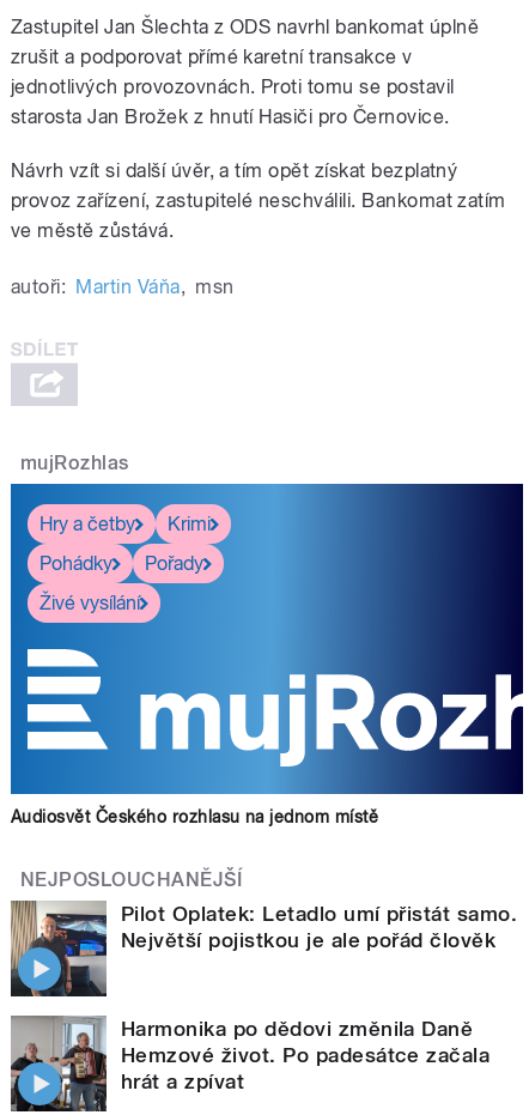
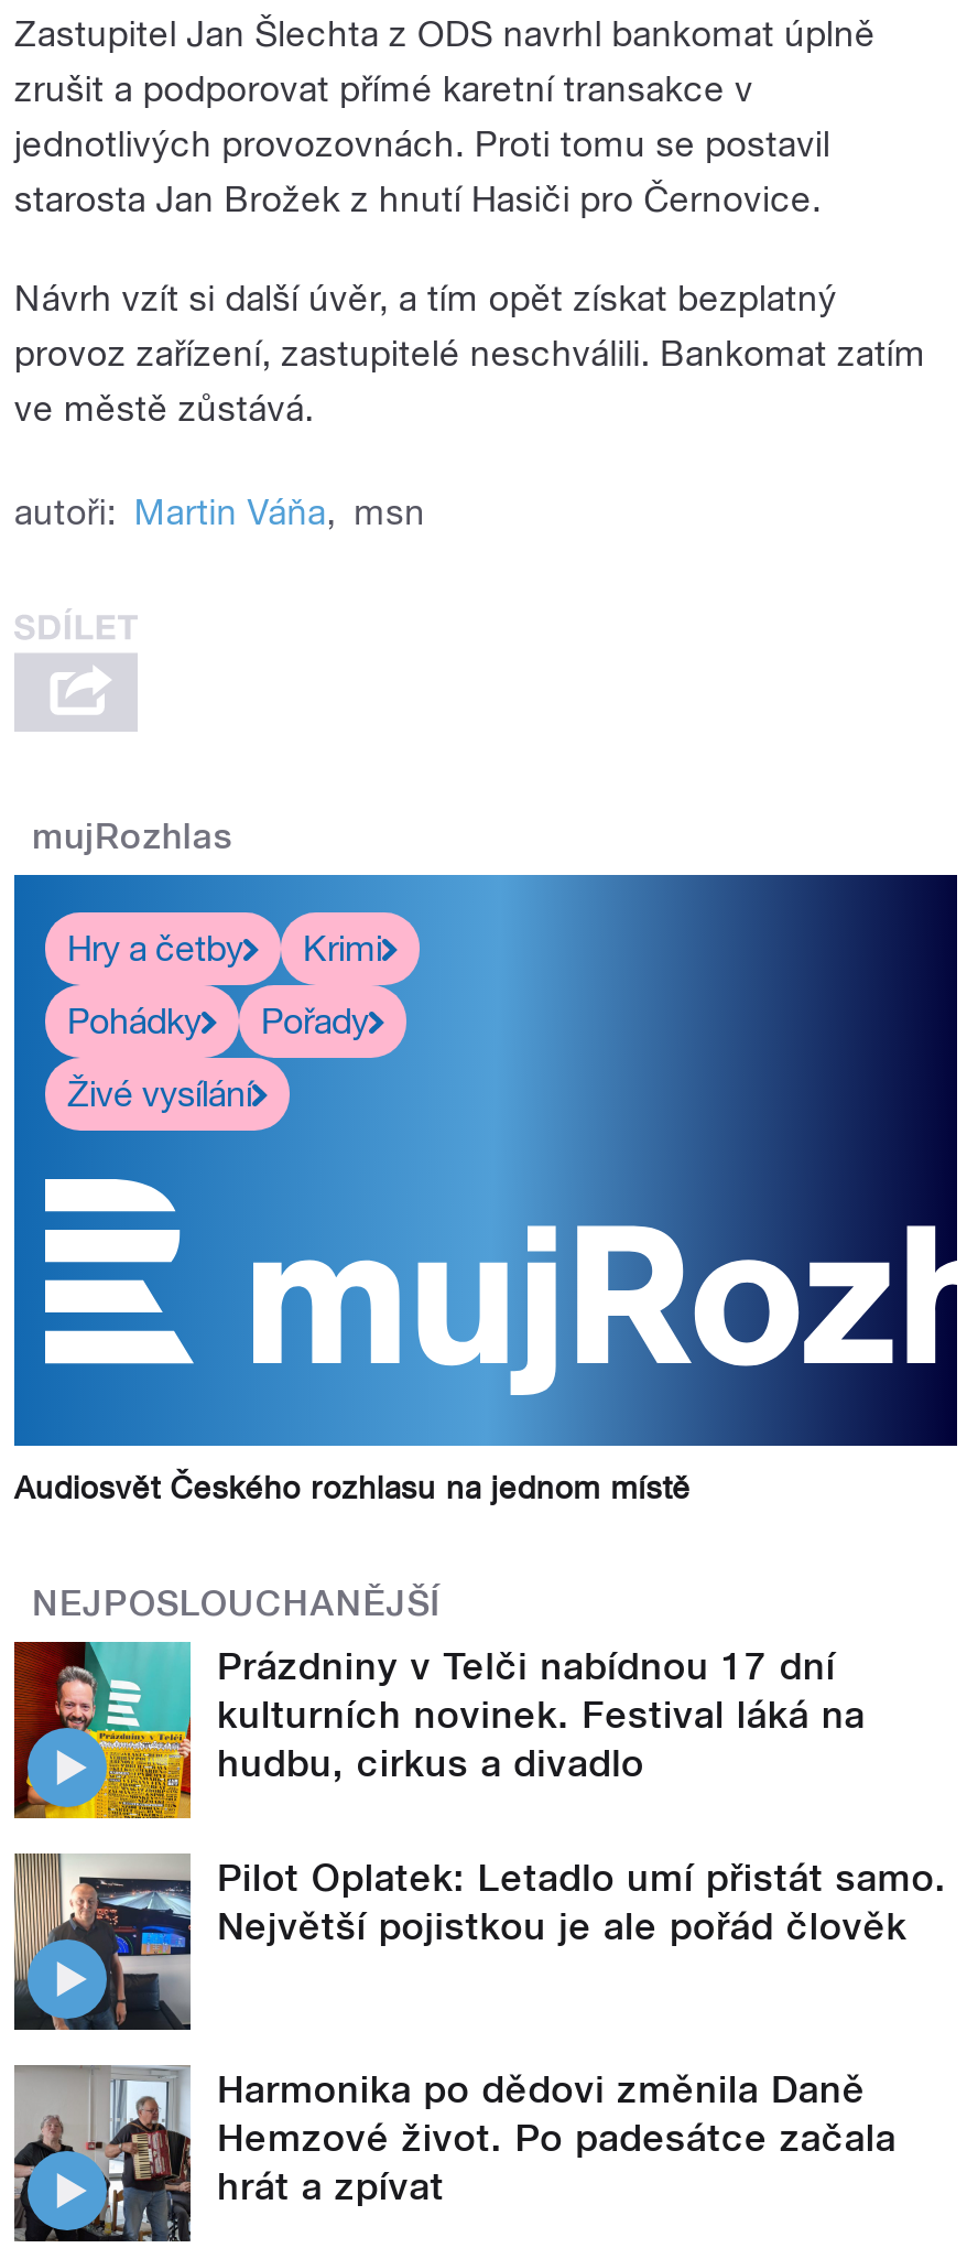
none -> [12,1640,865,1820] [image] | Prázdniny v Telči nabídnou 17 dní | kulturních novinek. Festival láká na | hudbu, cirkus a divadlo

